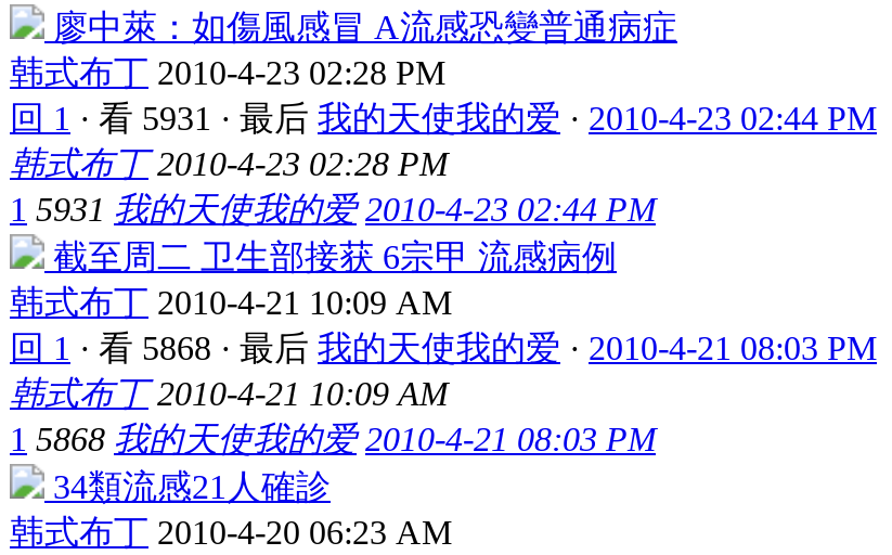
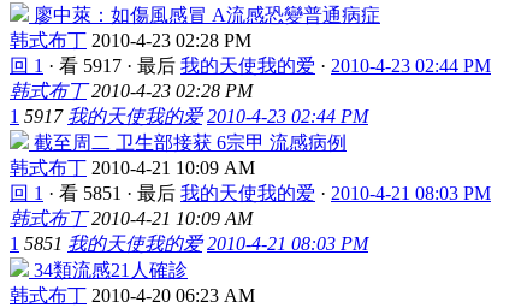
[10,100,877,136] 回 1 · 看 5931 · 最后我的天使我的爱· 2010-4-23 02:44 PM -> [10,55,491,76] 回 1 · 看 5917 · 最后我的天使我的爱· 2010-4-23 02:44 PM
[10,191,656,227] 1 5931 我的天使我的爱 2010-4-23 02:44 PM -> [10,106,368,126] 1 5917 我的天使我的爱 2010-4-23 02:44 PM
[10,329,877,366] 回 1 · 看 5868 · 最后我的天使我的爱· 2010-4-21 08:03 PM -> [10,183,491,203] 回 1 · 看 5851 · 最后我的天使我的爱· 2010-4-21 08:03 PM
[10,420,656,457] 1 5868 我的天使我的爱 2010-4-21 08:03 PM -> [10,233,368,254] 1 5851 我的天使我的爱 2010-4-21 08:03 PM

